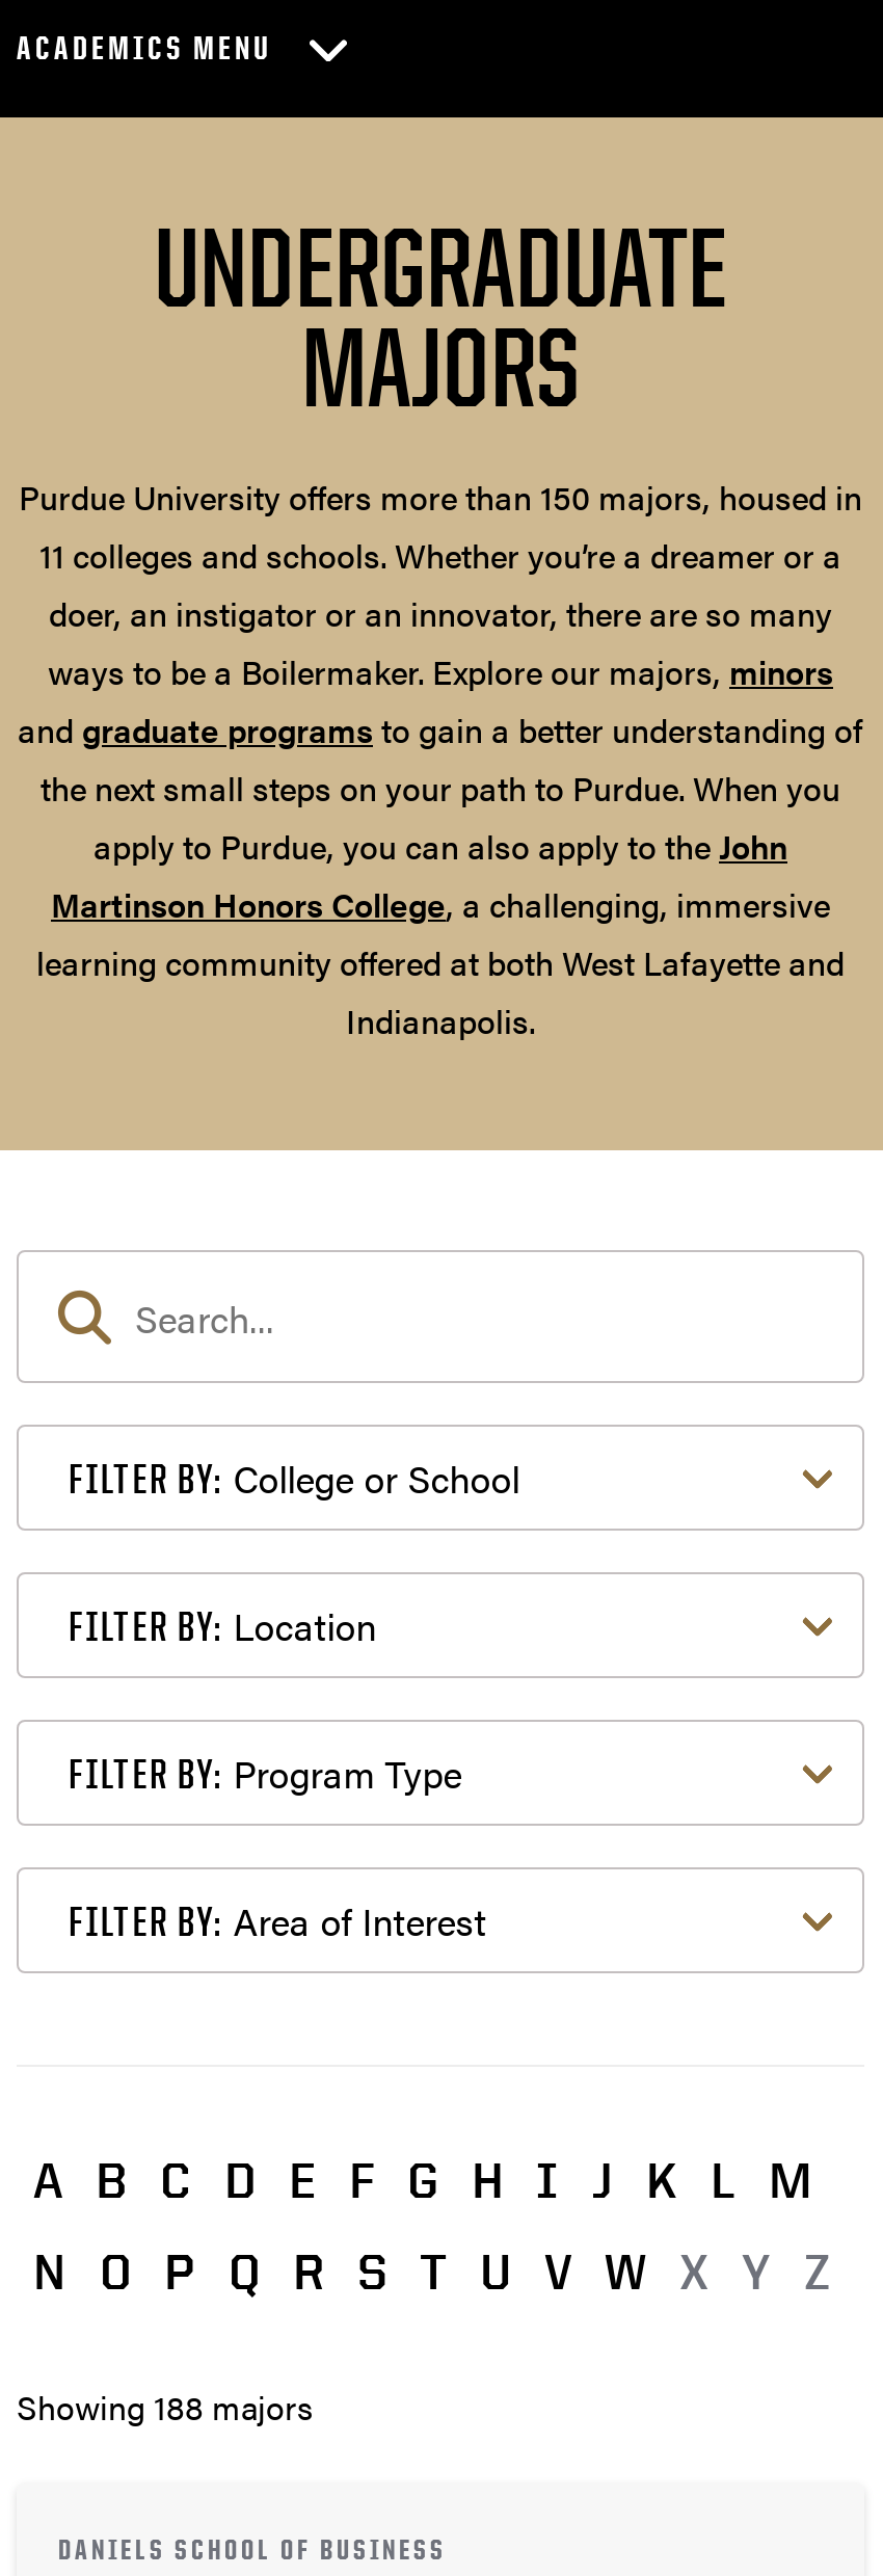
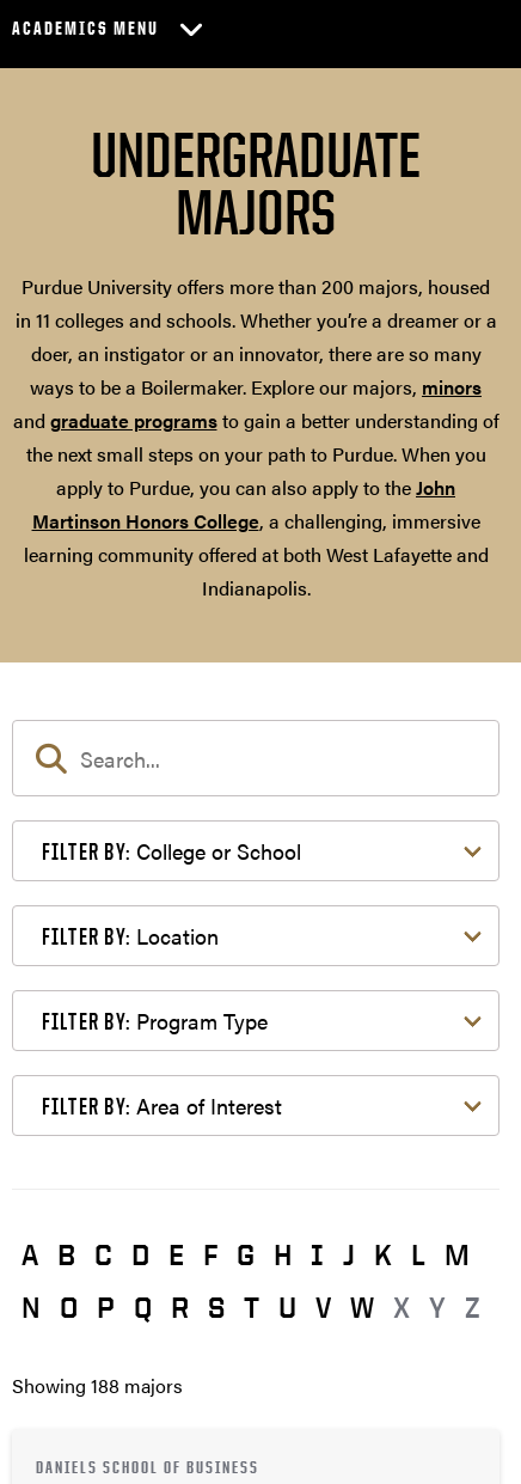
[19,473,862,579] Purdue University offers more than 150 majors, housed in | 11 colleges and schools. Whether you’re a dreamer or a -> [15,273,497,334] Purdue University offers more than 200 majors, housed | in 11 colleges and schools. Whether you’re a dreamer or a

